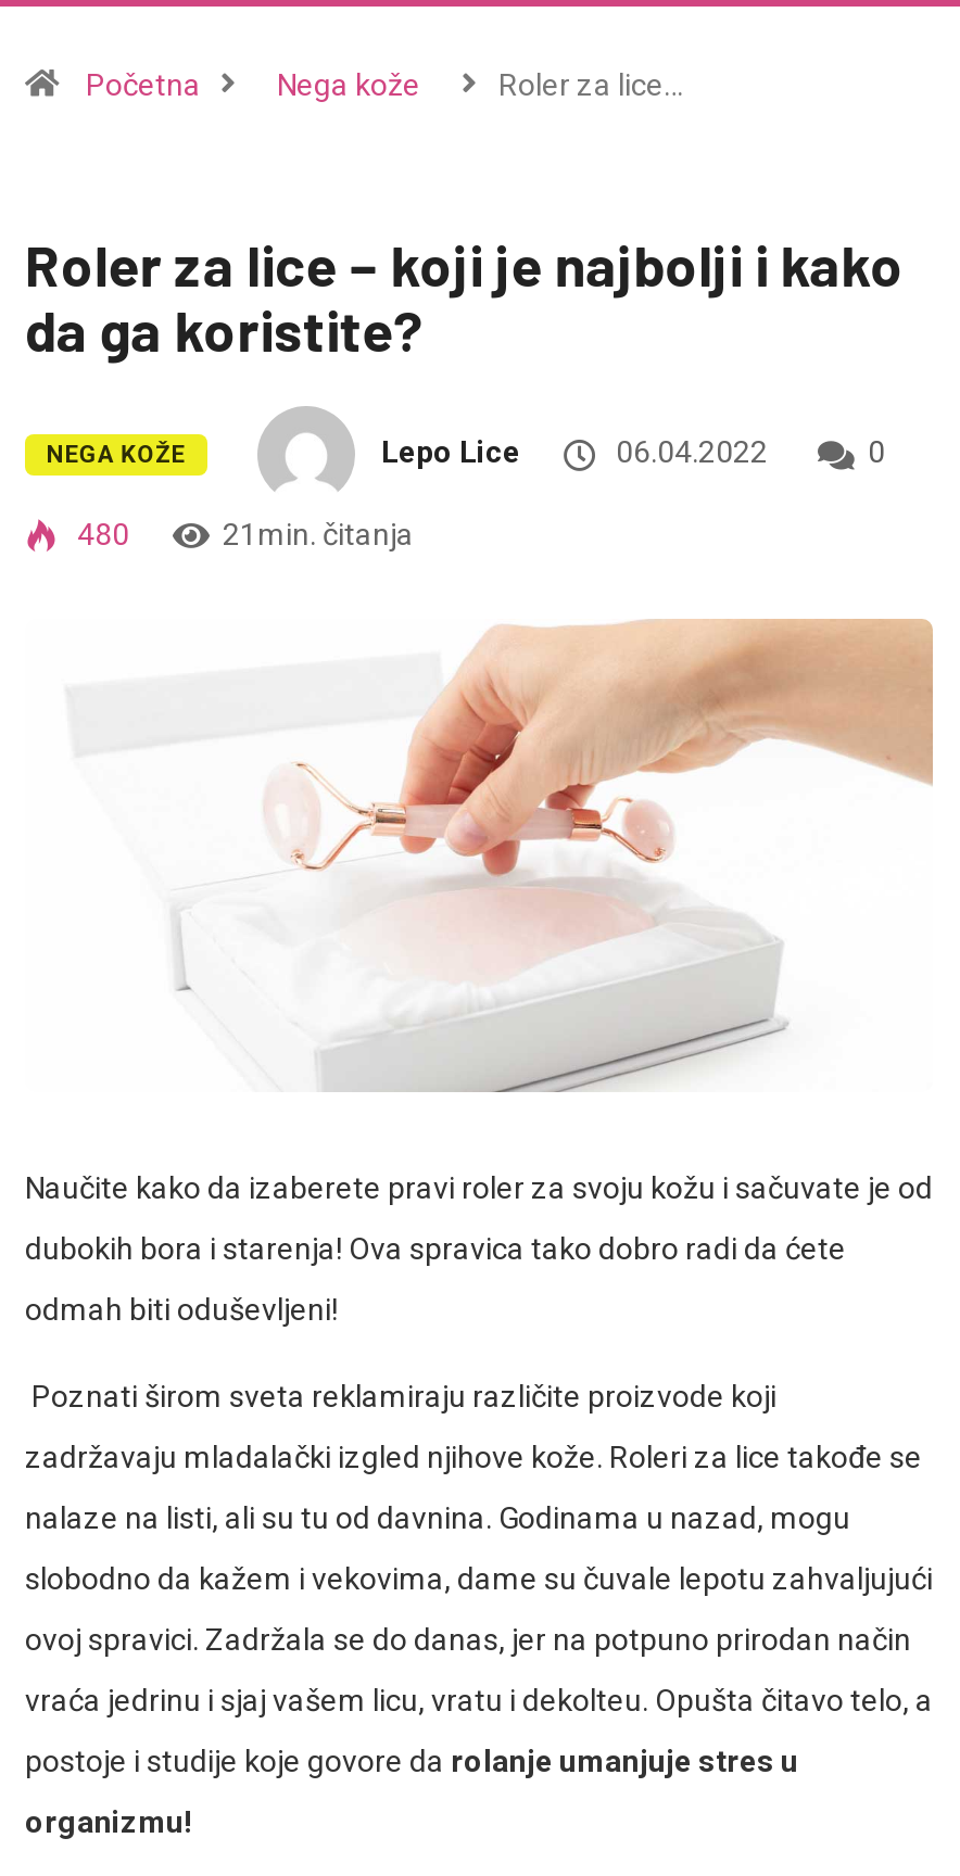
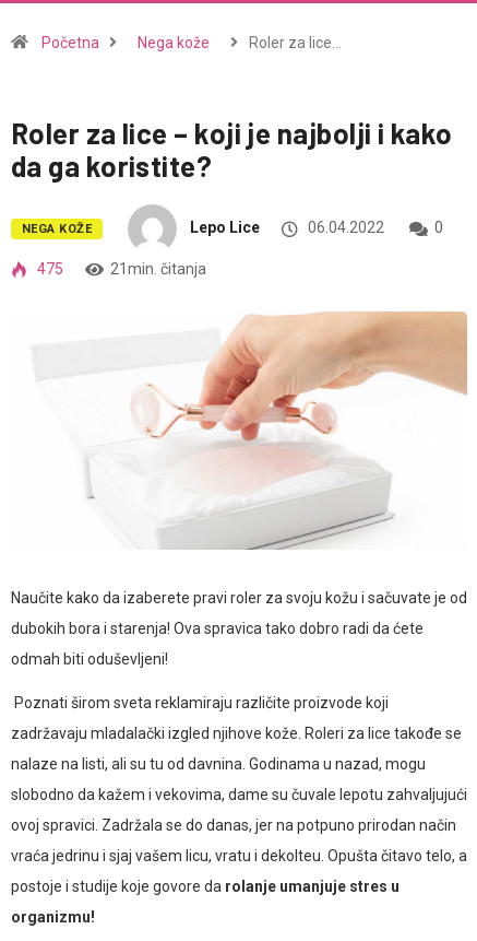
[71,516,129,551] 480 -> [34,260,63,277] 475

